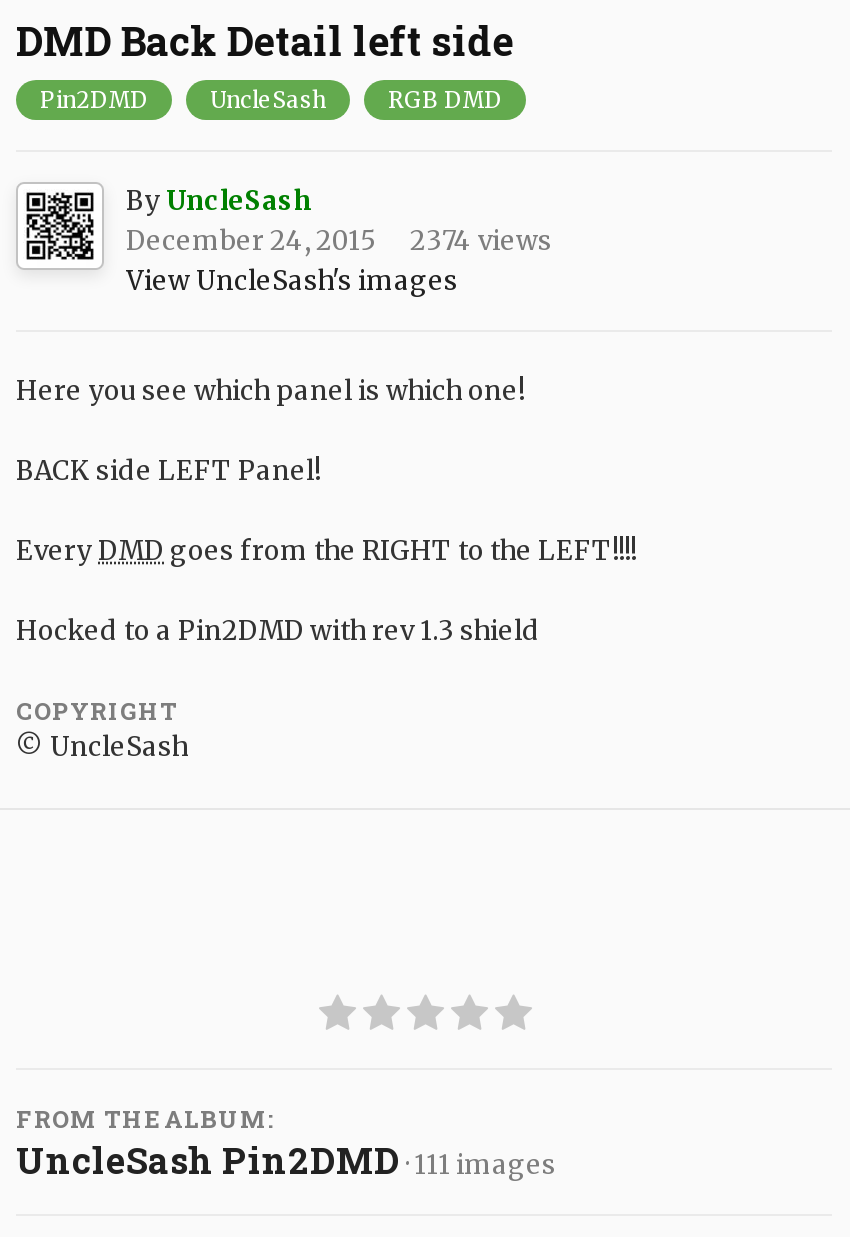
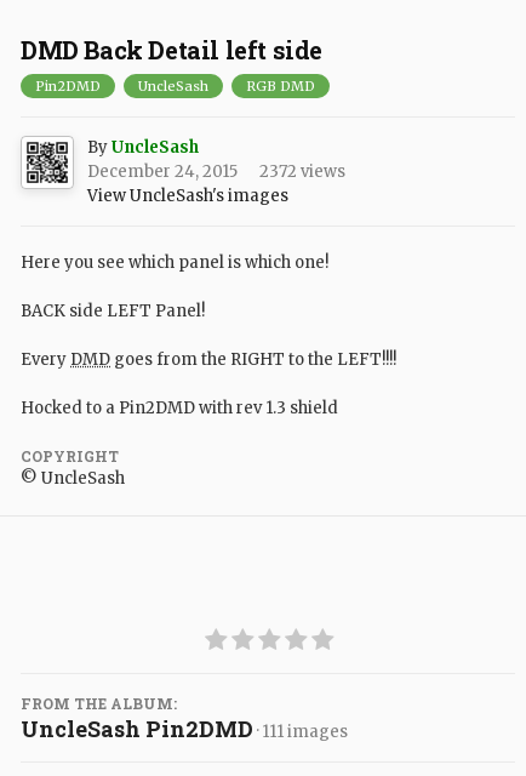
[126,224,552,258] December 24, 2015 2374 views -> [87,161,345,182] December 24, 2015 2372 views

